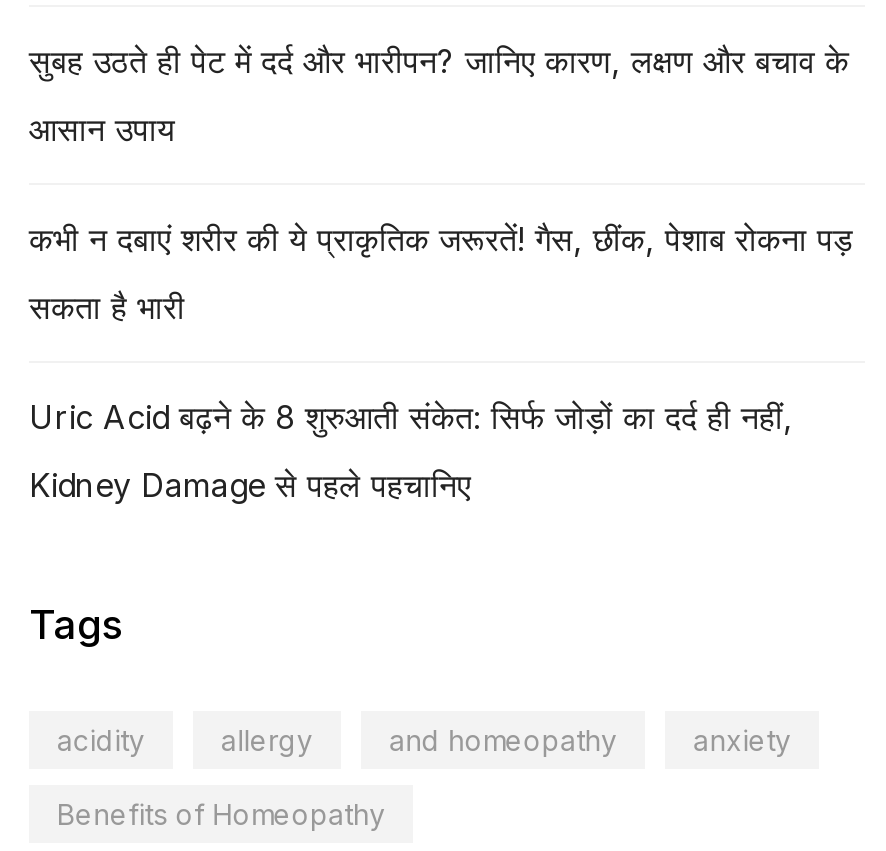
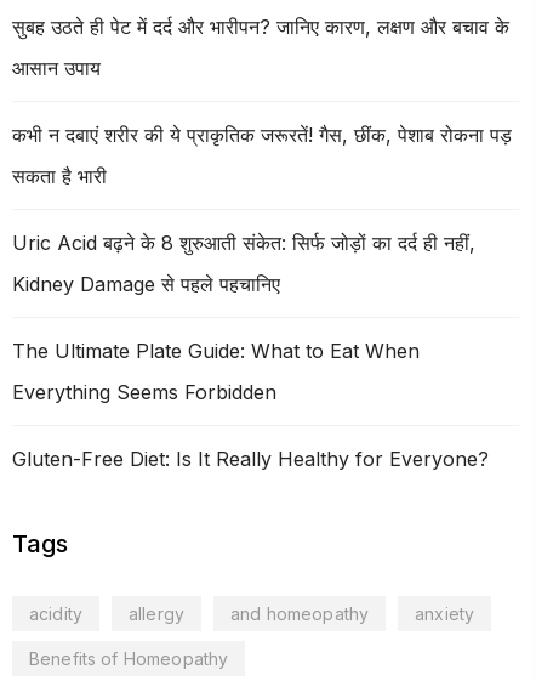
none -> [12,339,489,471] The Ultimate Plate Guide: What to Eat When | Everything Seems Forbidden | Gluten-Free Diet: Is It Really Healthy for Everyone?

